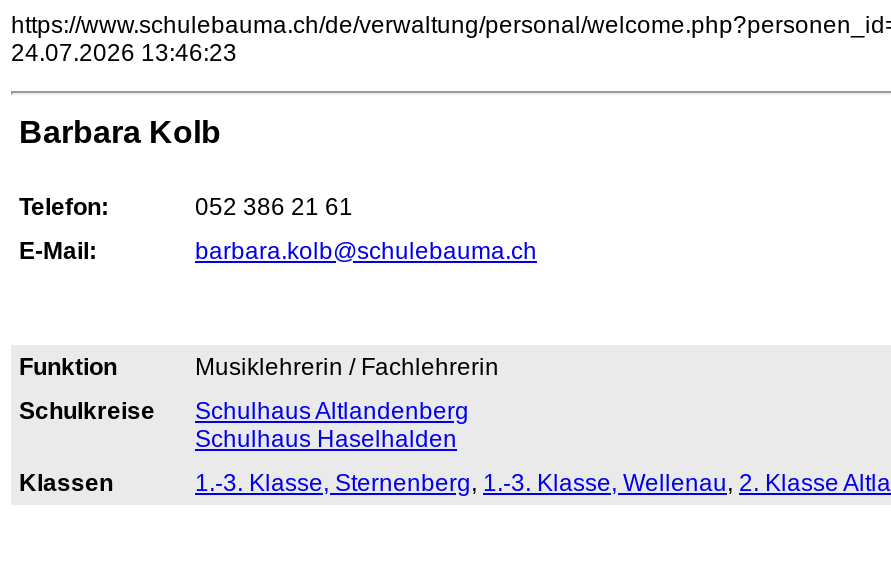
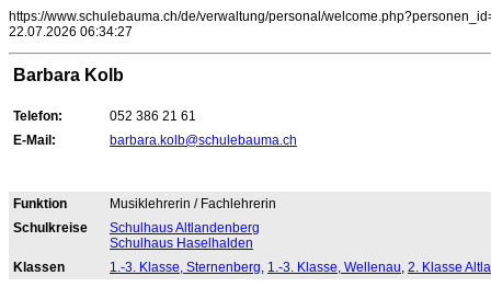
[11,39,237,67] 24.07.2026 13:46:23 -> [9,24,133,39] 22.07.2026 06:34:27

